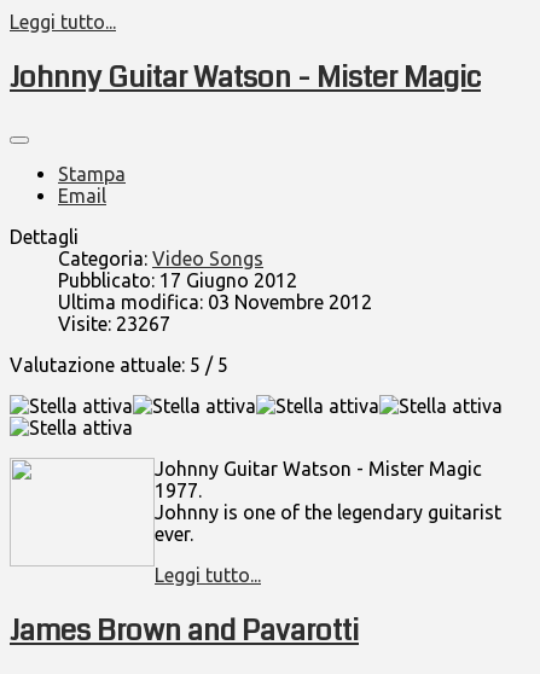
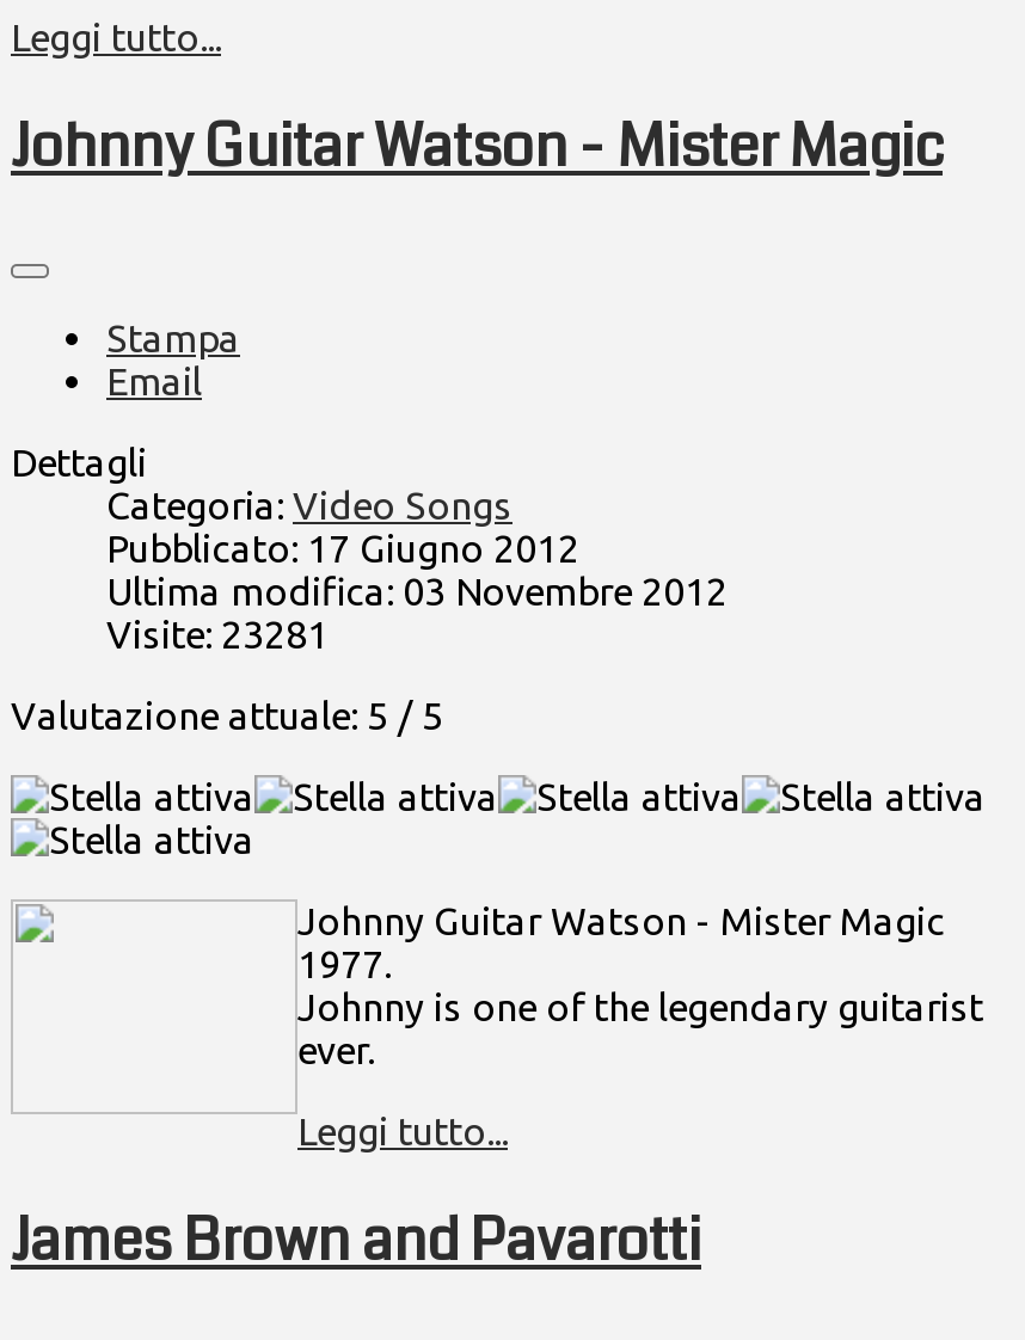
[58,313,170,335] Visite: 23267 -> [106,613,329,656] Visite: 23281

